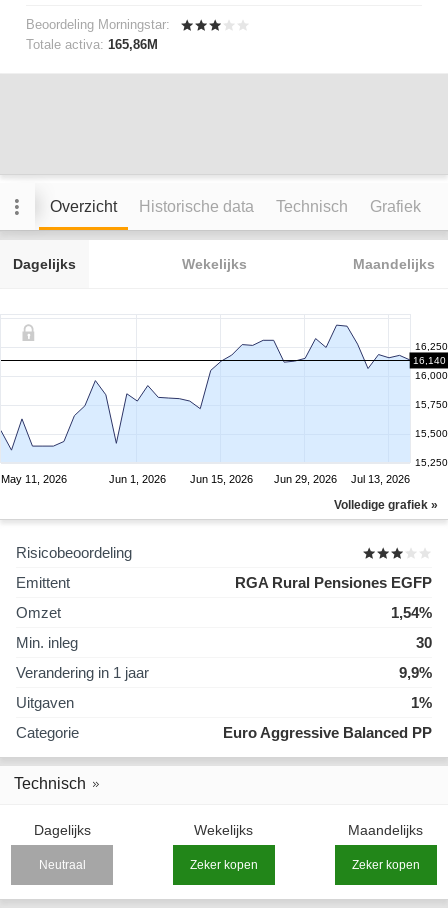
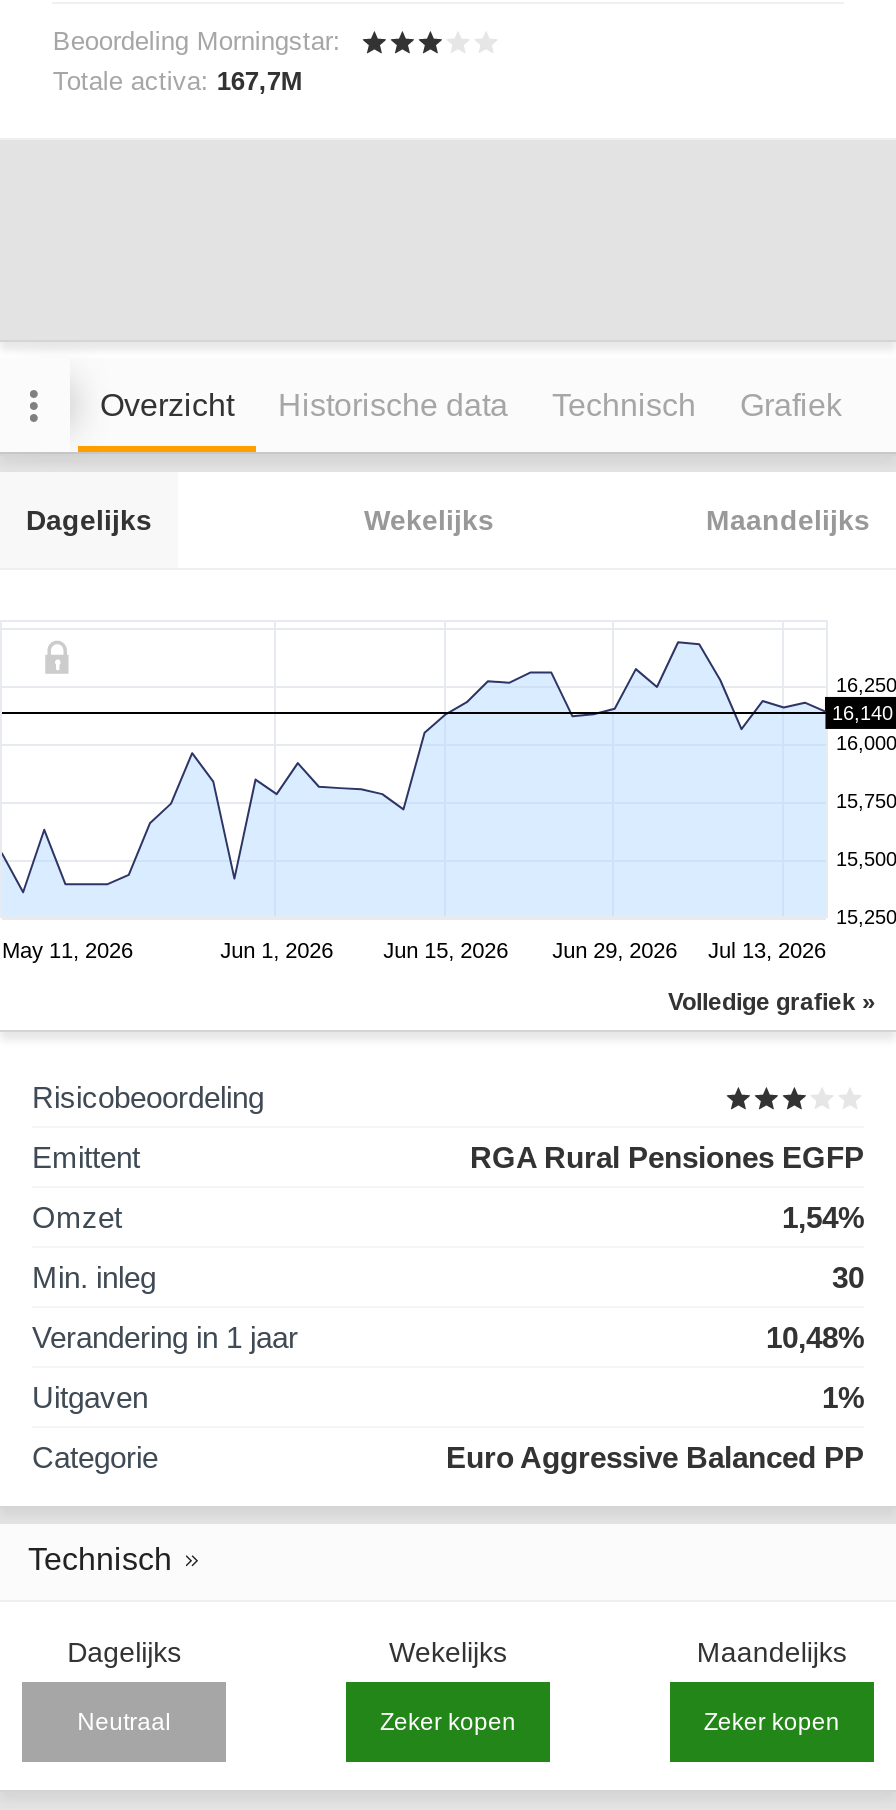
[26,37,158,52] Totale activa: 165,86M -> [53,66,303,96] Totale activa: 167,7M
[399,664,432,681] 9,9% -> [766,1320,864,1354] 10,48%

